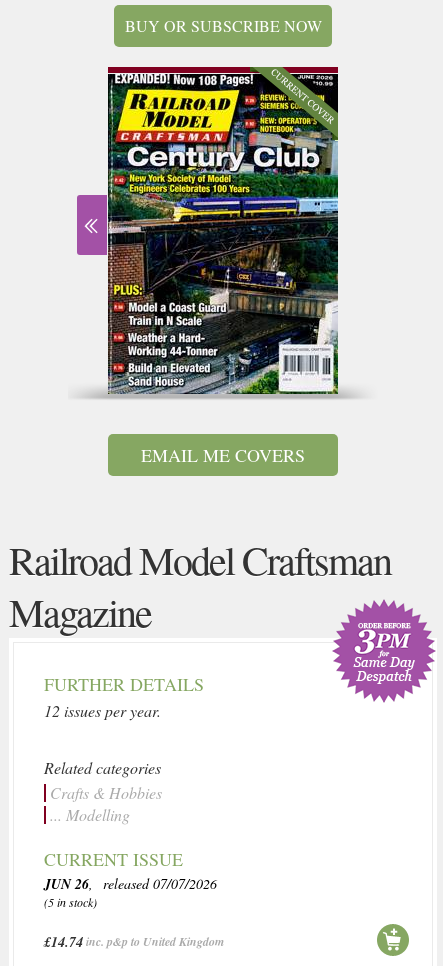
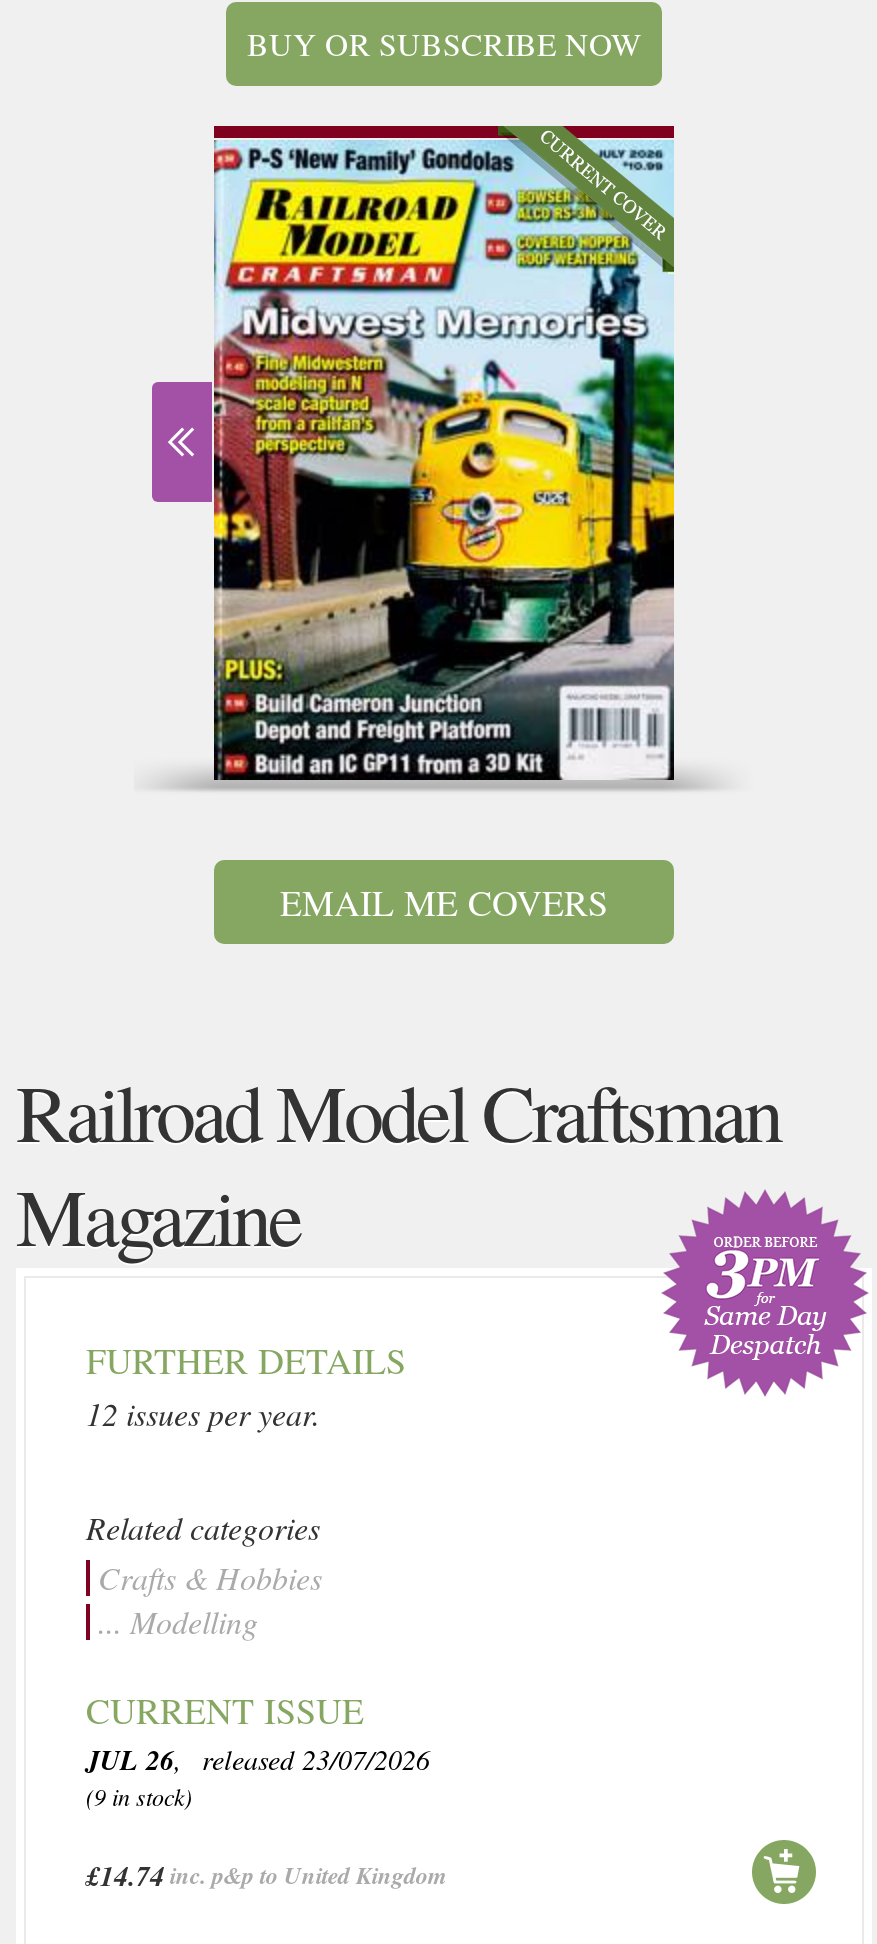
[107,73,339,395] [image] -> [212,138,676,782] [image]
[44,874,217,894] JUN 26, released 07/07/2026 -> [86,1741,430,1781] JUL 26, released 23/07/2026
[44,894,97,910] (5 in stock) -> [86,1781,192,1813] (9 in stock)

